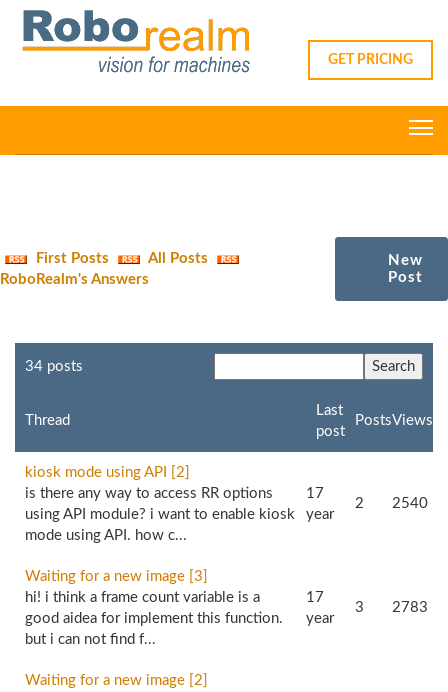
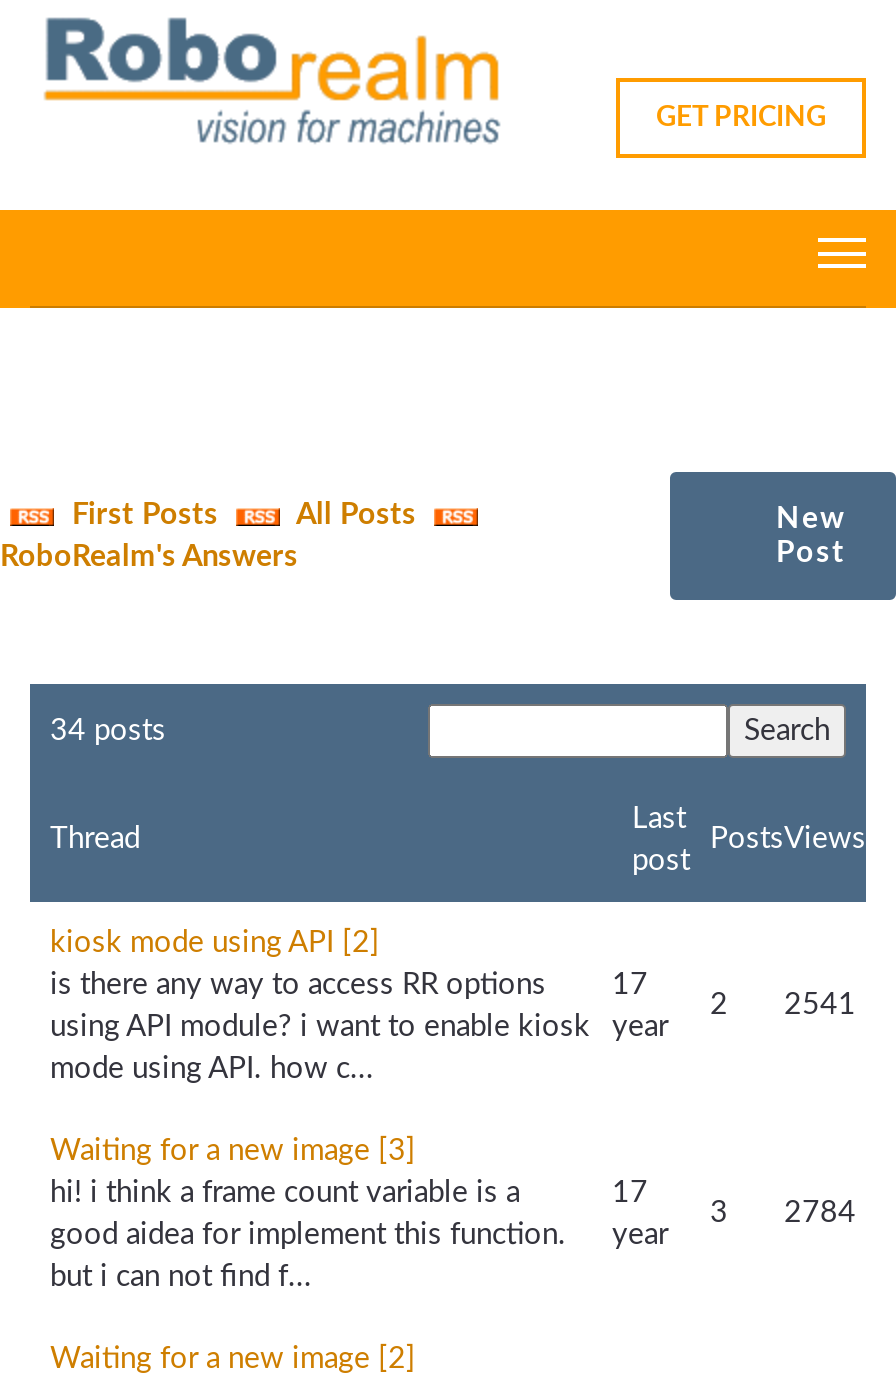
[355,496,428,511] 2 2540 -> [710,990,856,1020] 2 2541
[355,600,428,615] 3 2783 -> [710,1198,856,1228] 3 2784

